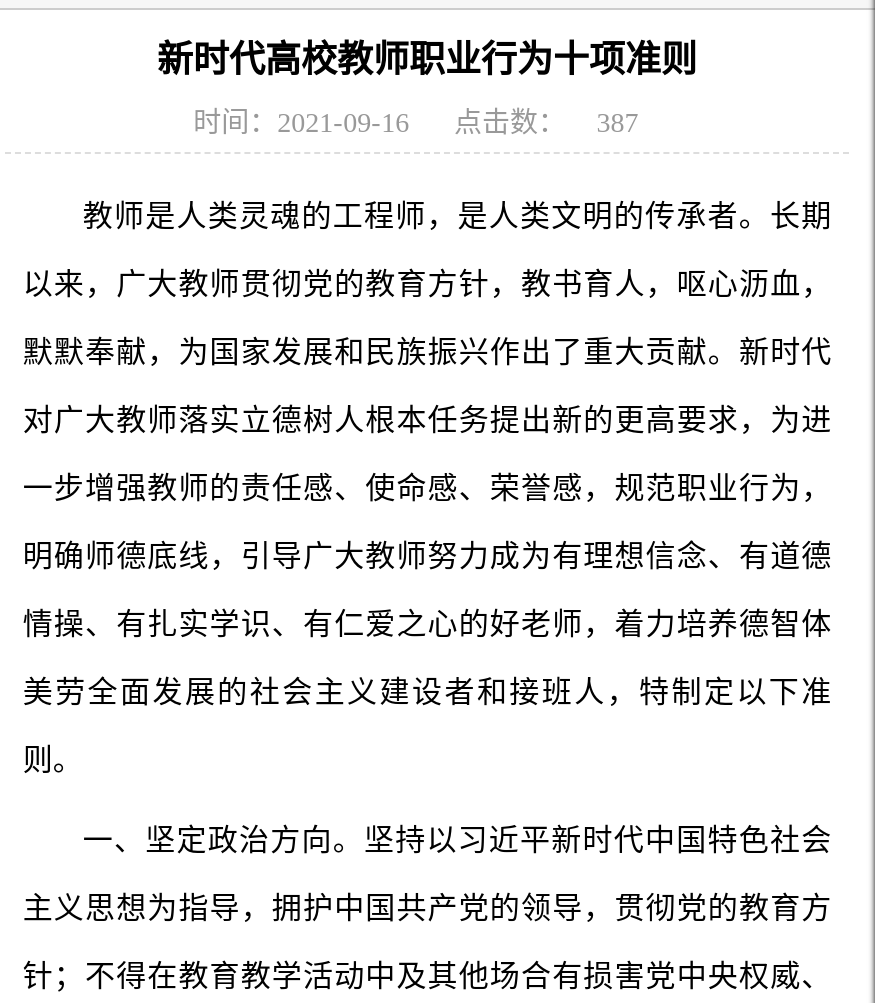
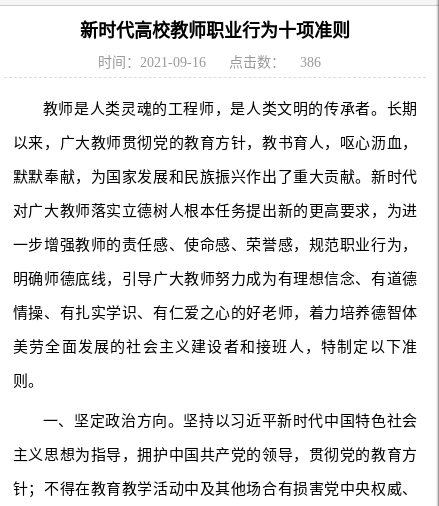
[193,108,638,138] 时间：2021-09-16 点击数： 387 -> [98,55,321,70] 时间：2021-09-16 点击数： 386

